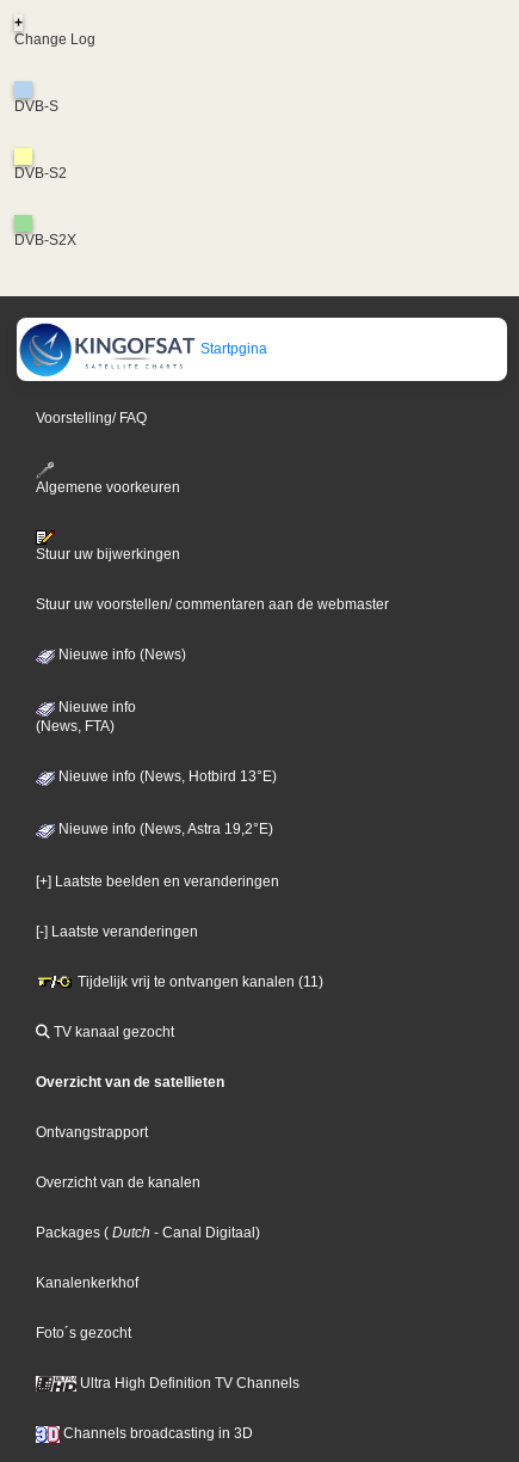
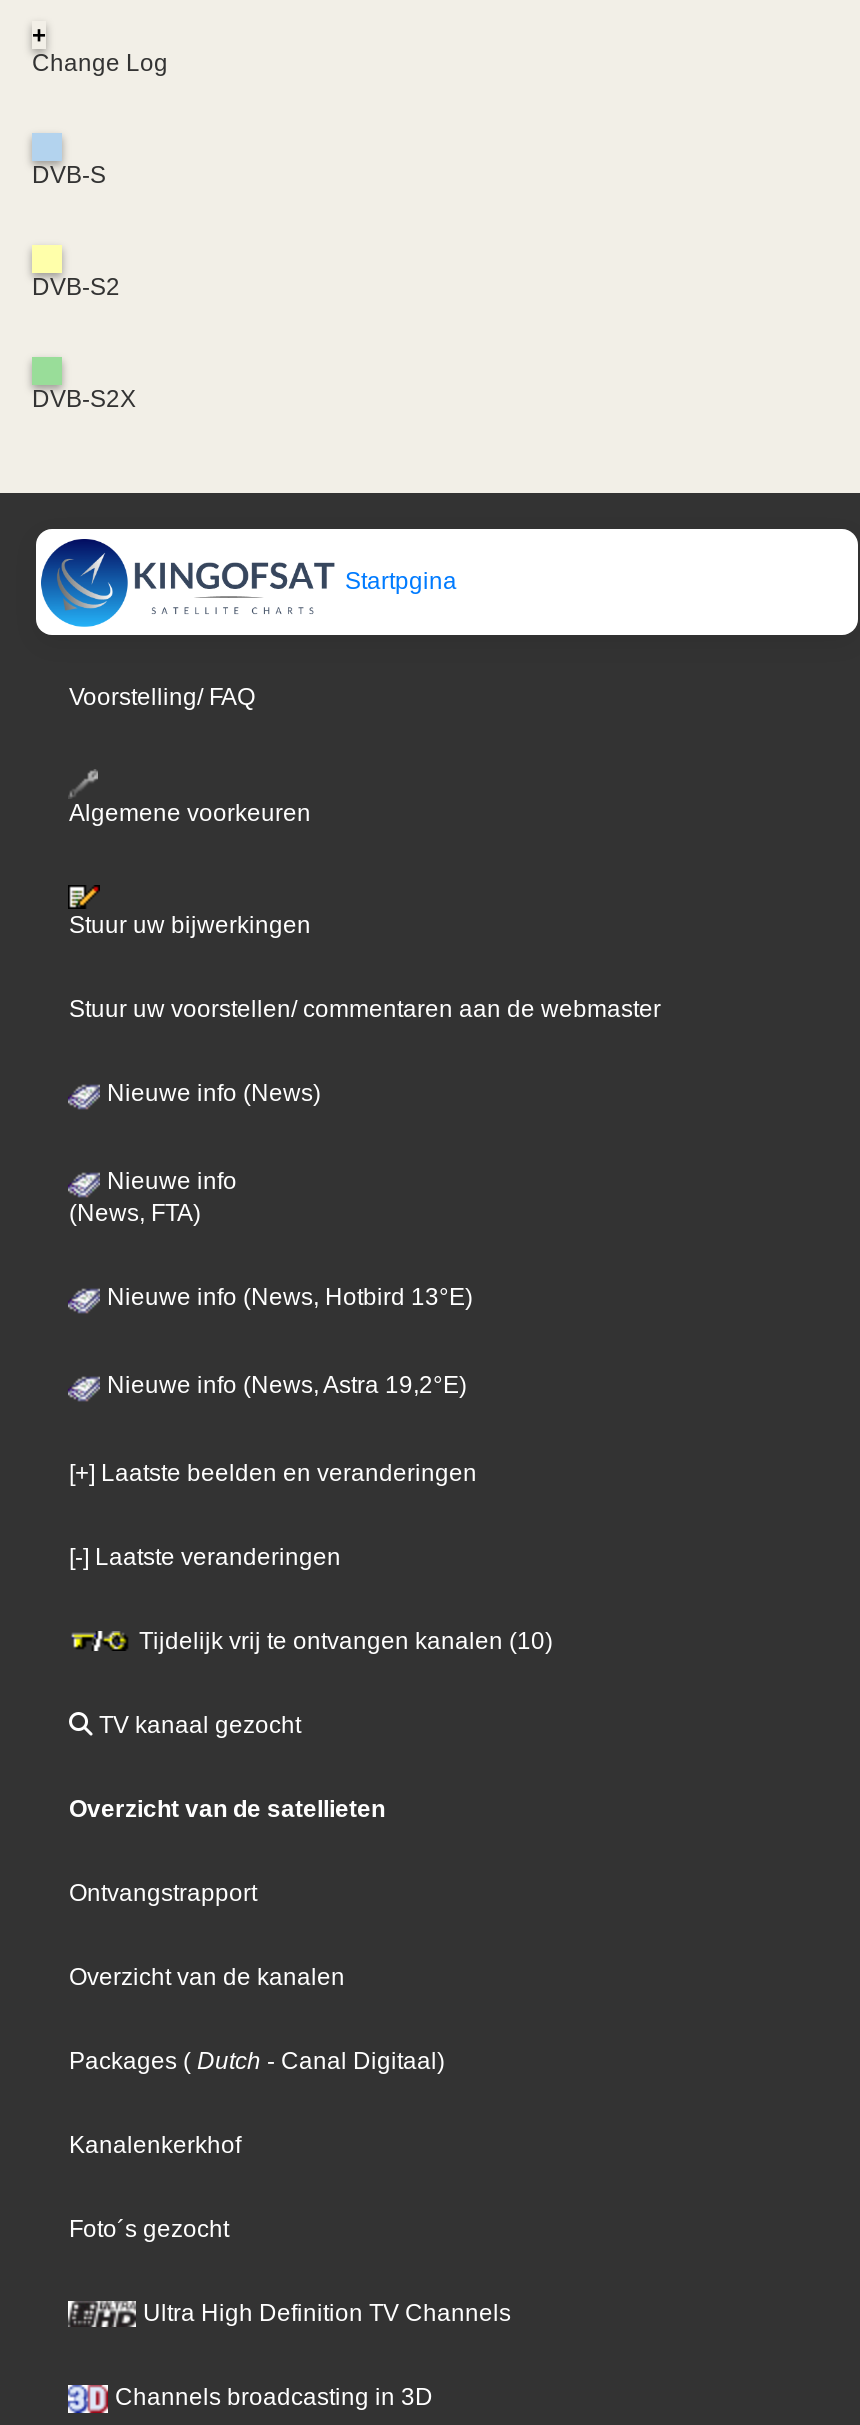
[74,973,324,990] Tijdelijk vrij te ontvangen kanalen (11) -> [133,1626,553,1654] Tijdelijk vrij te ontvangen kanalen (10)

